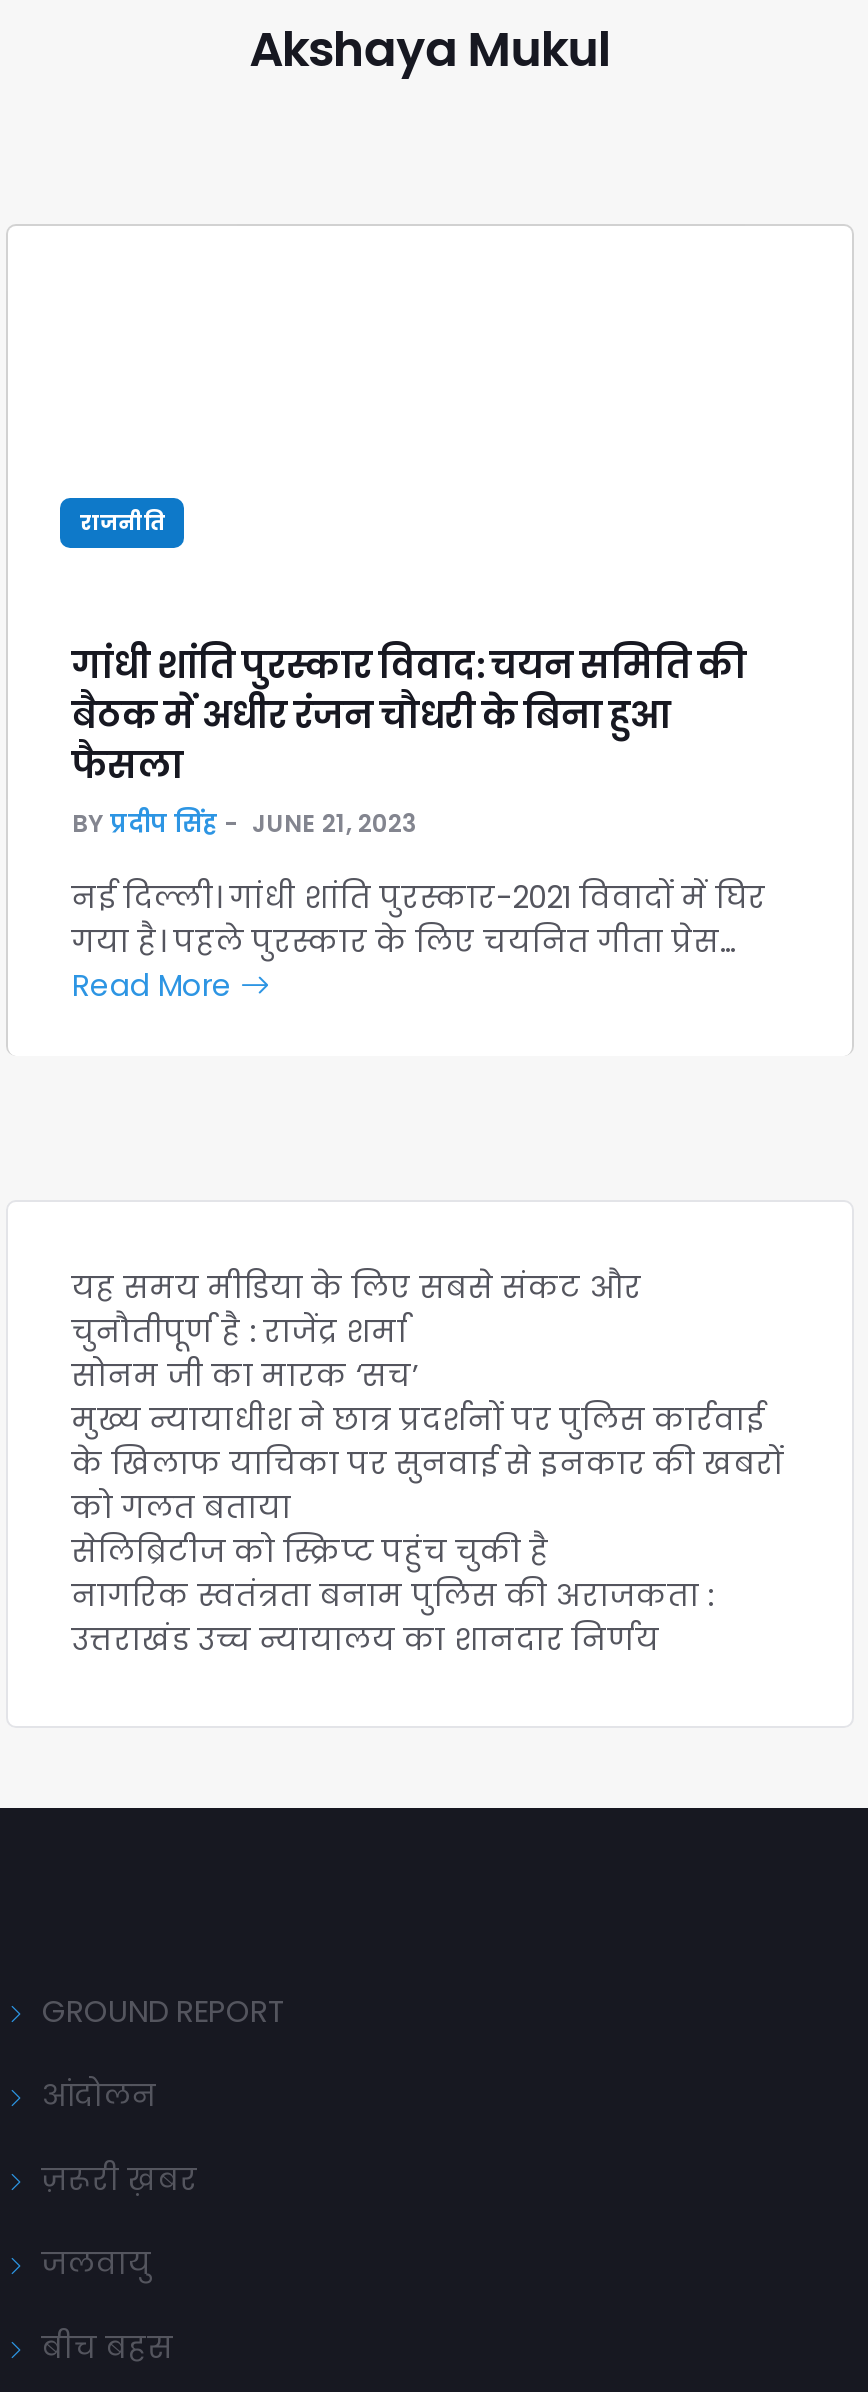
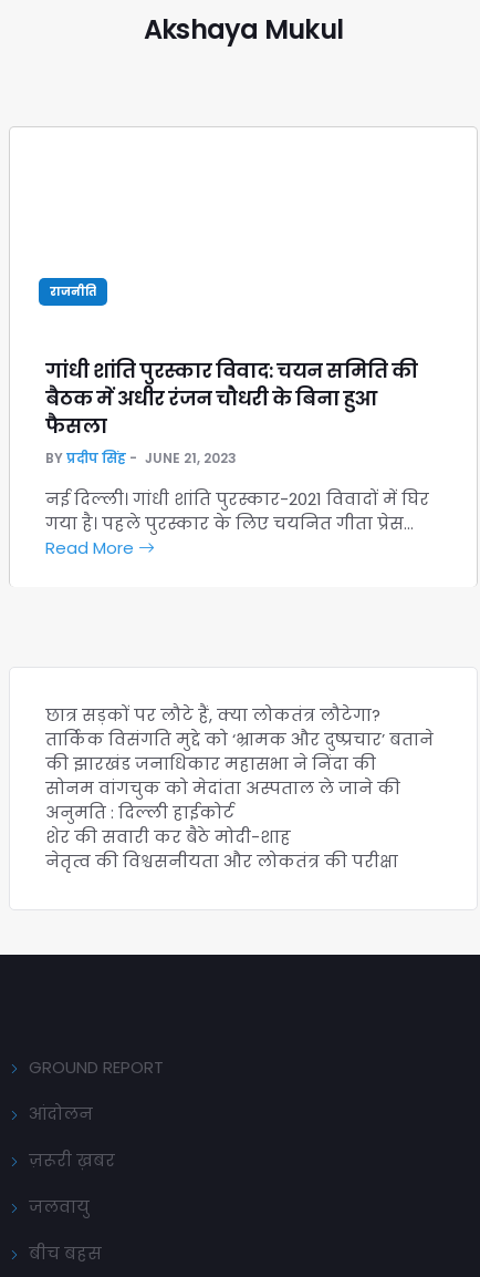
[72,1266,784,1660] यह समय मीडिया के लिए सबसे संकट और | चुनौतीपूर्ण है : राजेंद्र शर्मा | सोनम जी का मारक ‘सच’ | मुख्य न्यायाधीश ने छात्र प्रदर्शनों पर पुलिस कार्रवाई | के खिलाफ याचिका पर सुनवाई से इनकार की खबरों | को गलत बताया | सेलिब्रिटीज को स्क्रिप्ट पहुंच चुकी है | नागरिक स्वतंत्रता बनाम पुलिस की अराजकता : | उत्तराखंड उच्च न्यायालय का शानदार निर्णय -> [45,703,434,873] छात्र सड़कों पर लौटे हैं, क्या लोकतंत्र लौटेगा? | तार्किक विसंगति मुद्दे को ‘भ्रामक और दुष्प्रचार’ बताने | की झारखंड जनाधिकार महासभा ने निंदा की | सोनम वांगचुक को मेदांता अस्पताल ले जाने की | अनुमति : दिल्ली हाईकोर्ट | शेर की सवारी कर बैठे मोदी-शाह | नेतृत्व की विश्वसनीयता और लोकतंत्र की परीक्षा

